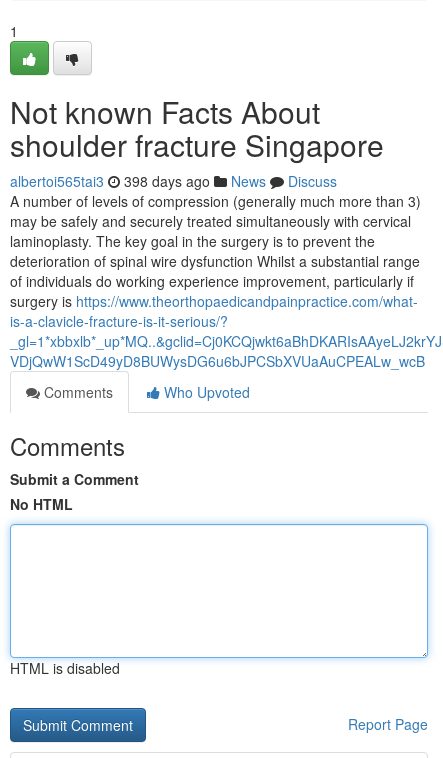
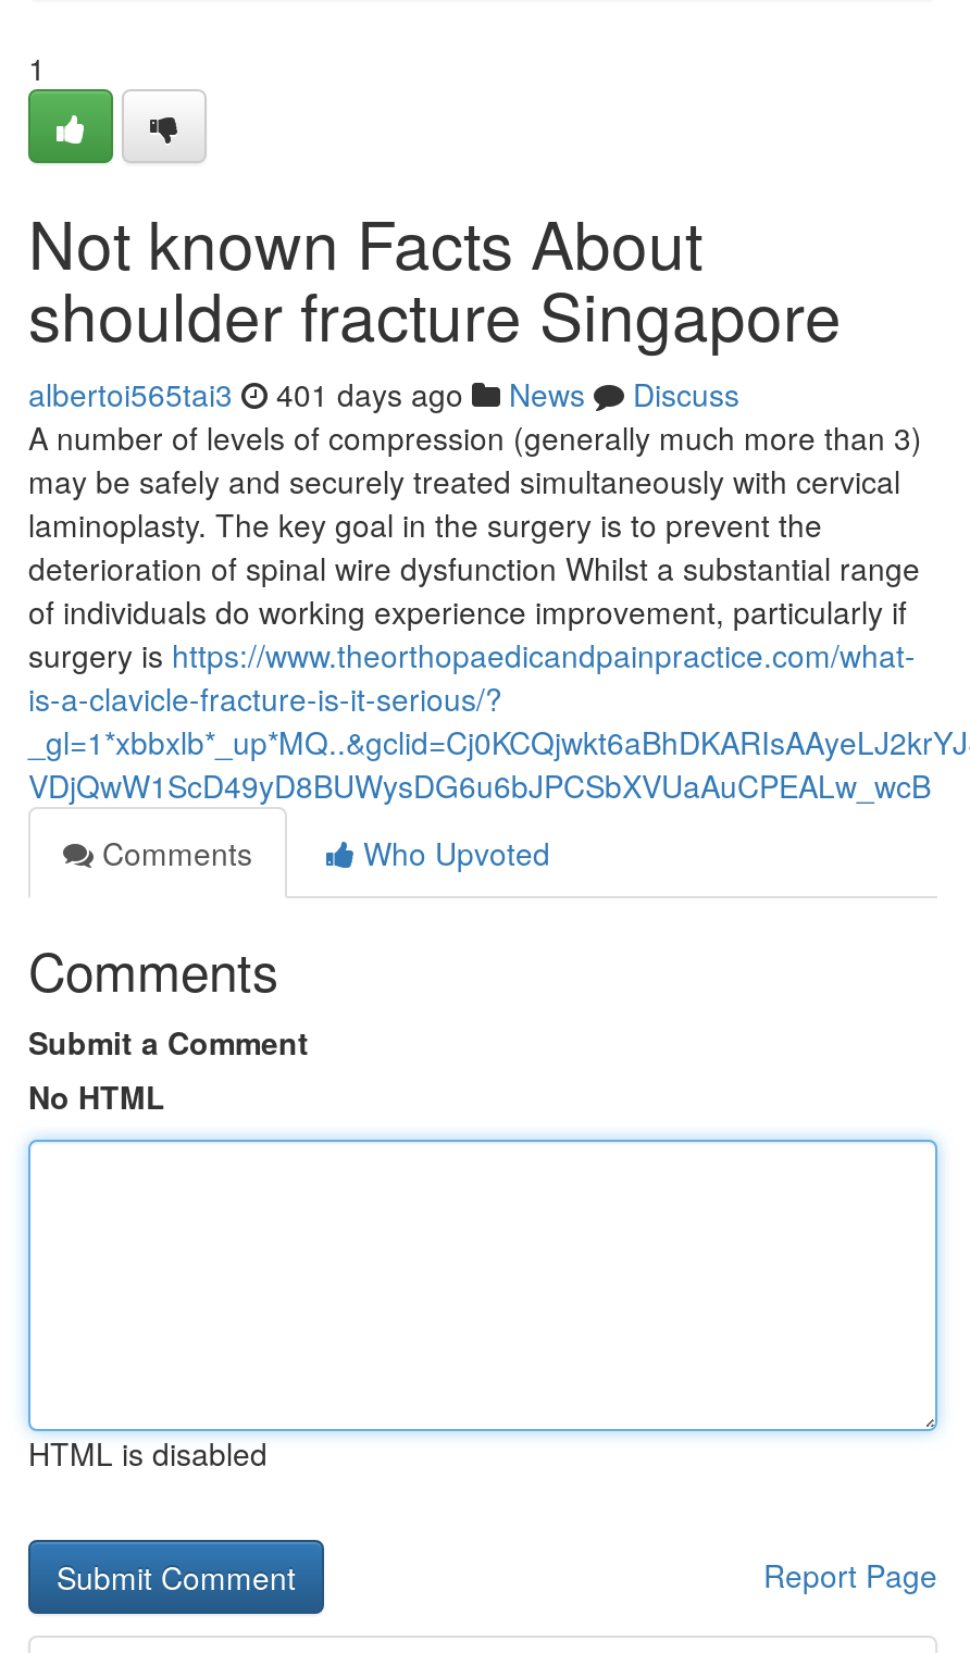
[10,171,337,191] albertoi565tai3 398 days ago News Discuss -> [28,372,739,415] albertoi565tai3 401 days ago News Discuss

